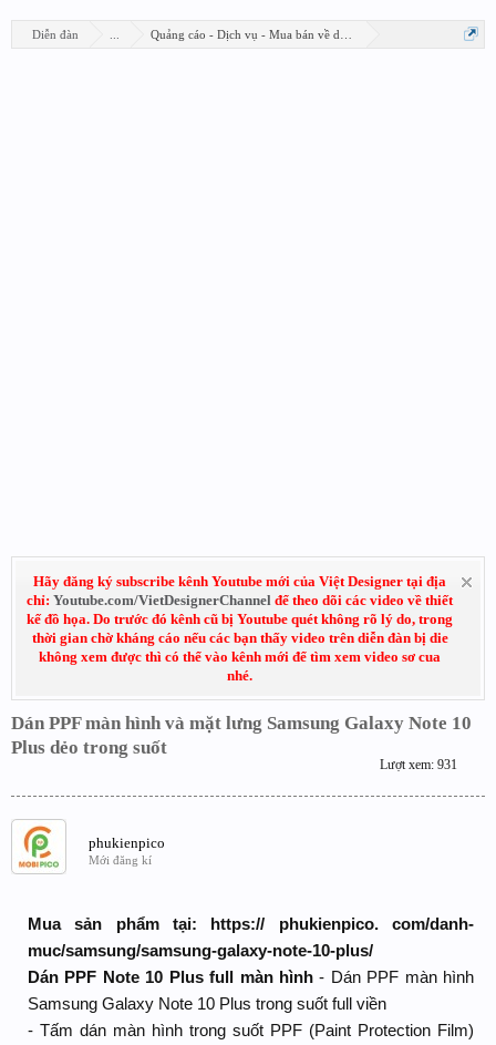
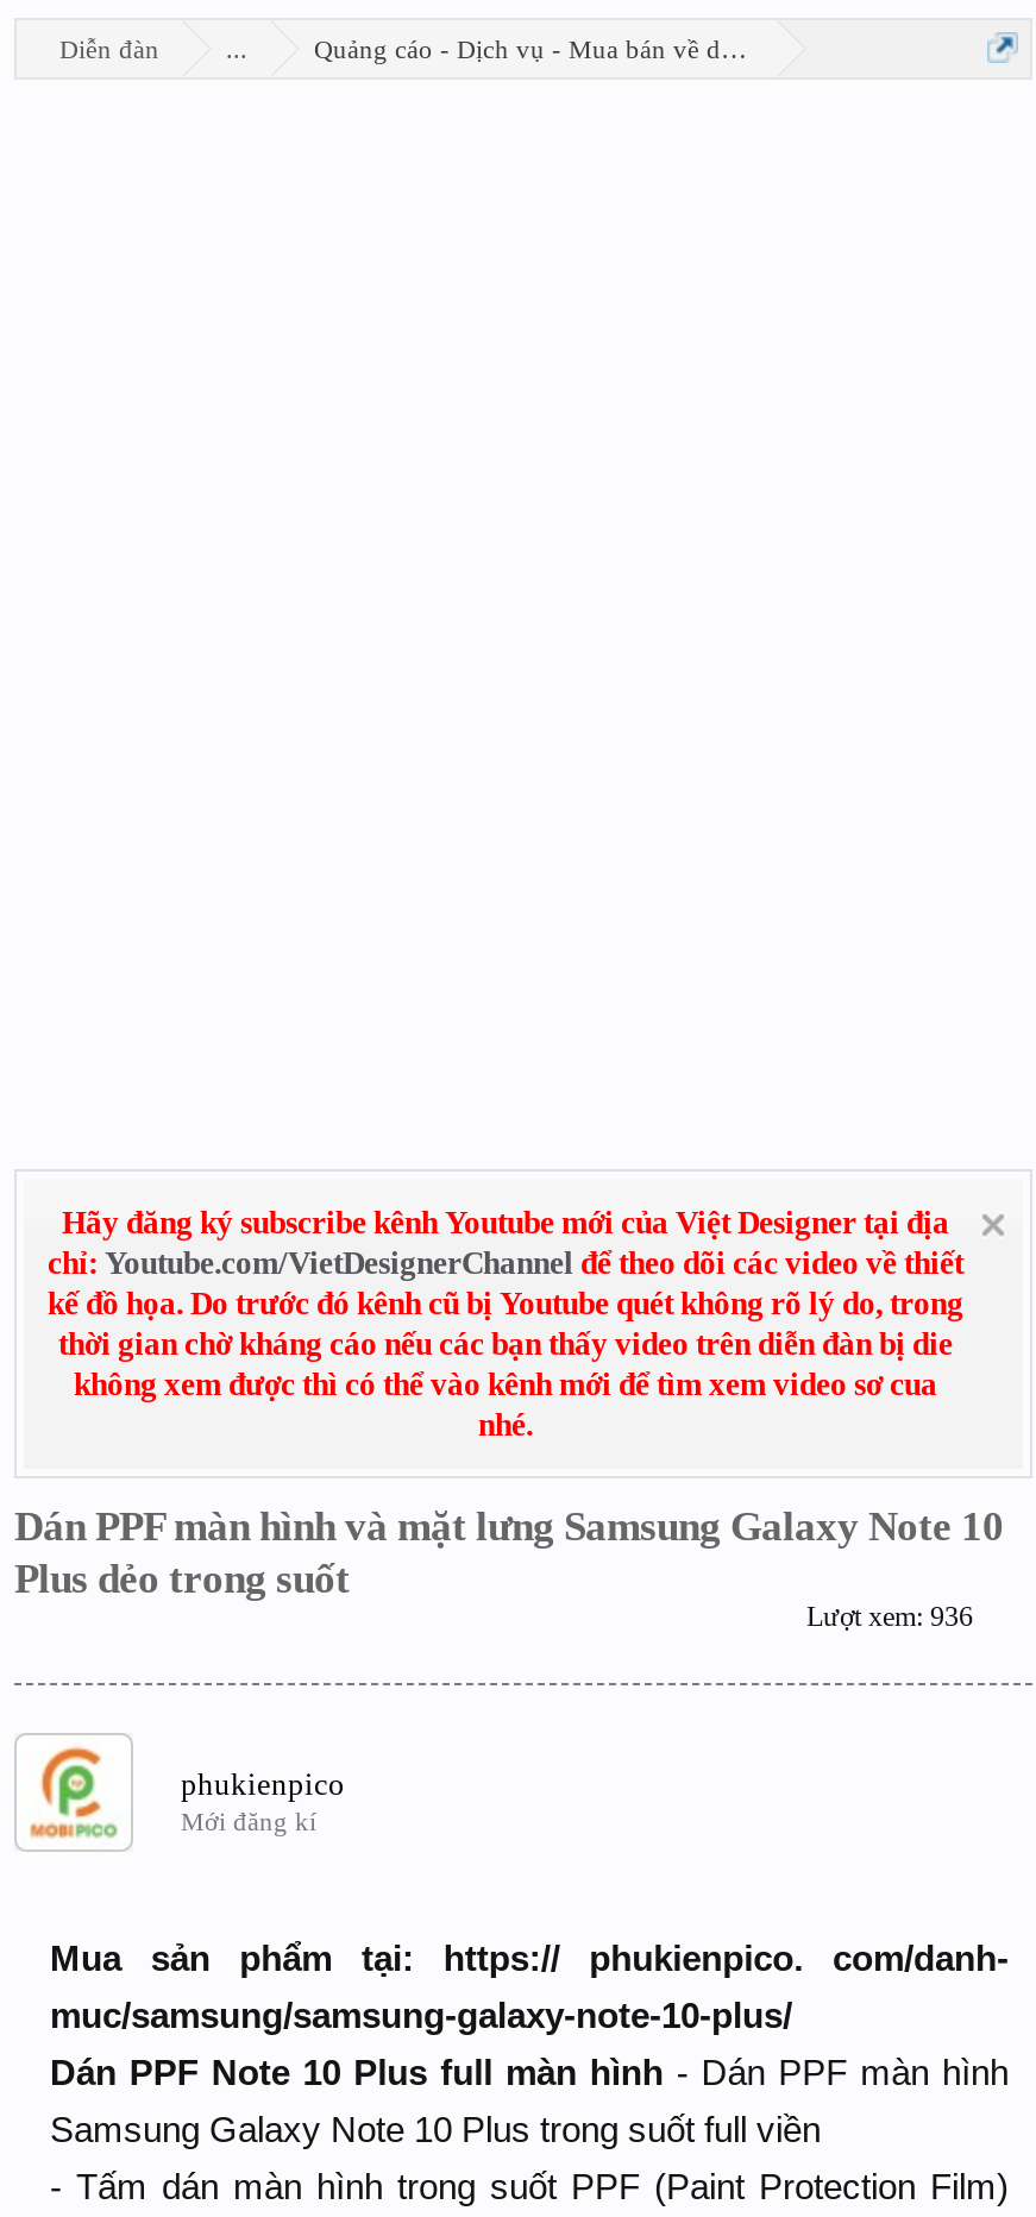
[380,757,457,772] Lượt xem: 931 -> [806,1600,973,1633] Lượt xem: 936

